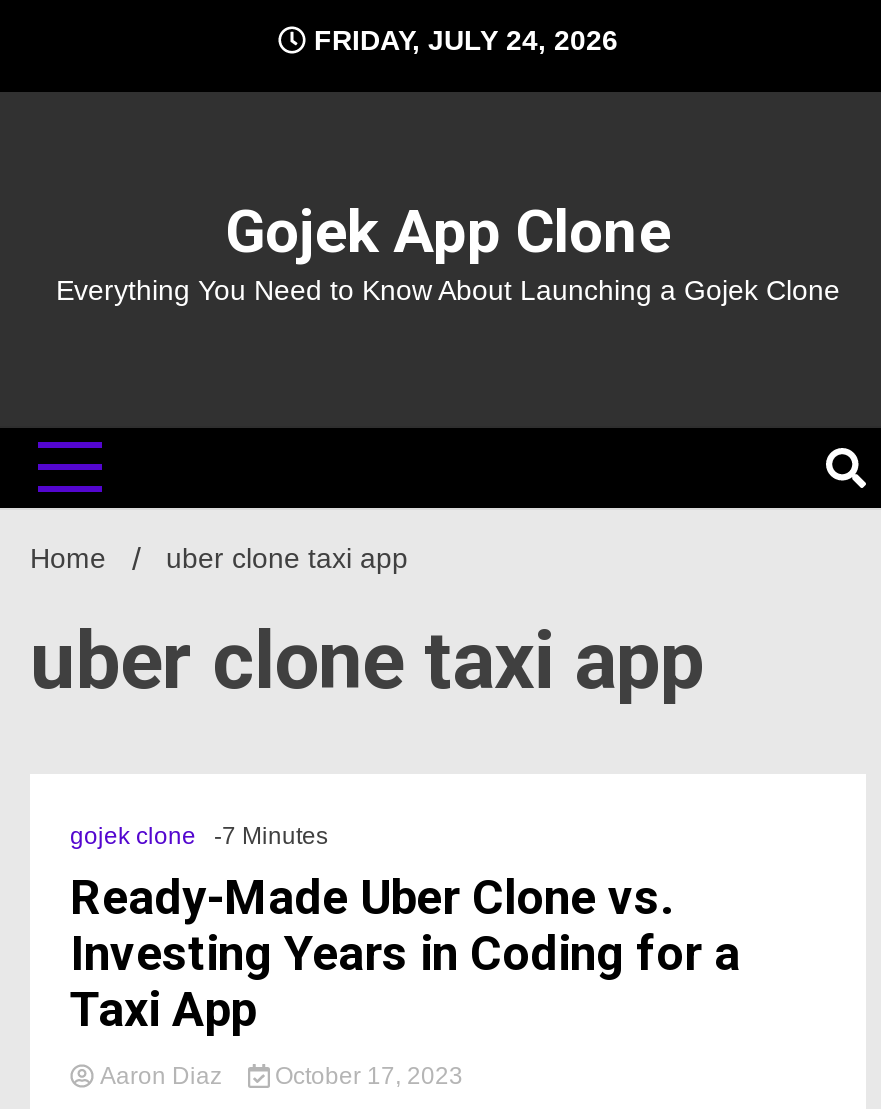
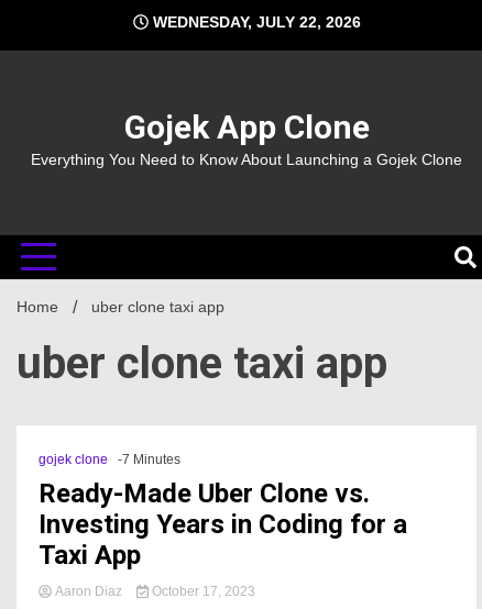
[306,24,618,56] FRIDAY, JULY 24, 2026 -> [148,13,360,31] WEDNESDAY, JULY 22, 2026

